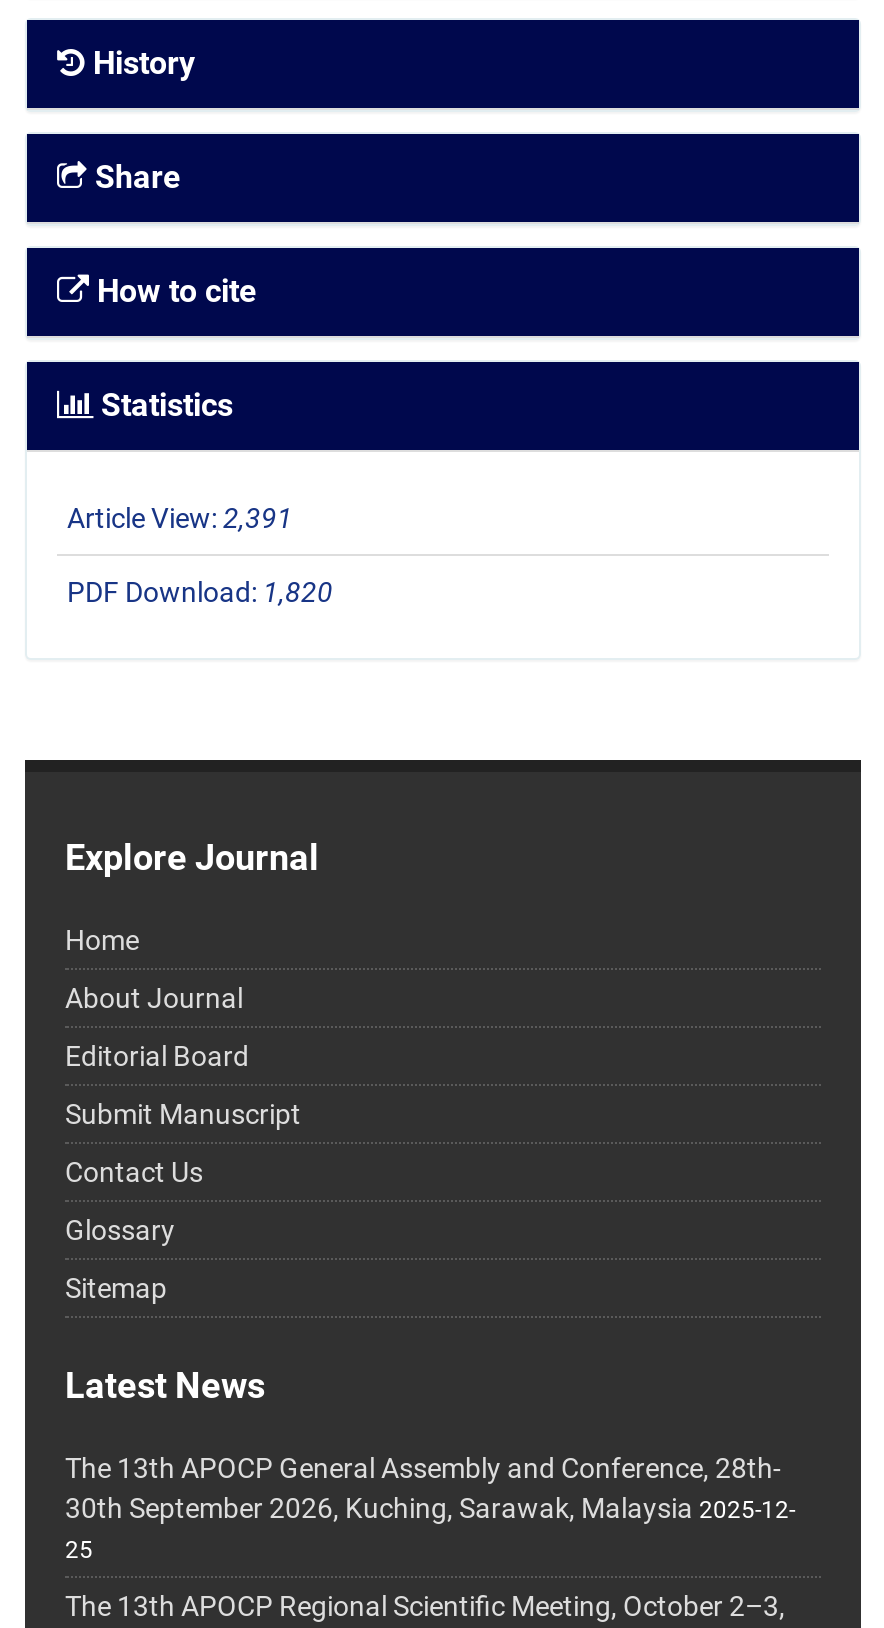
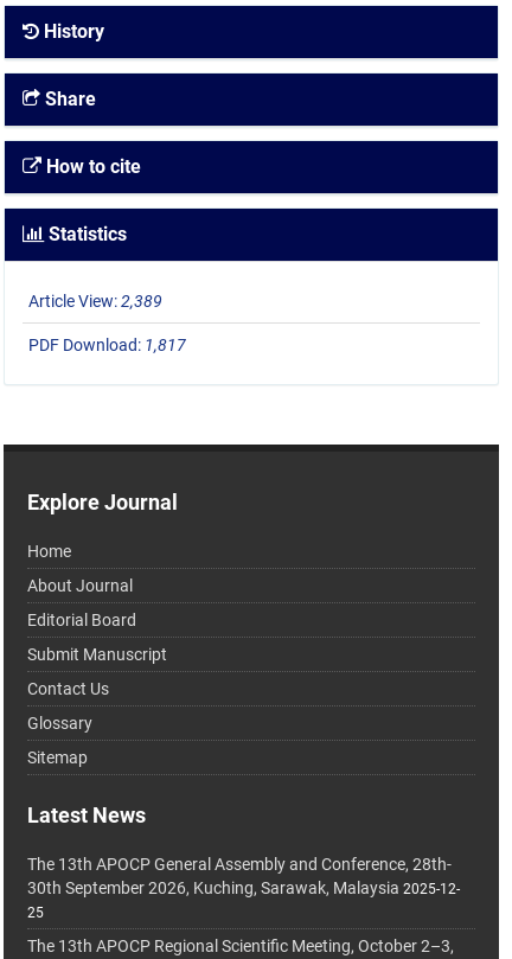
[67,503,293,535] Article View: 2,391 -> [28,292,162,311] Article View: 2,389
[67,577,333,609] PDF Download: 1,820 -> [28,336,186,355] PDF Download: 1,817

